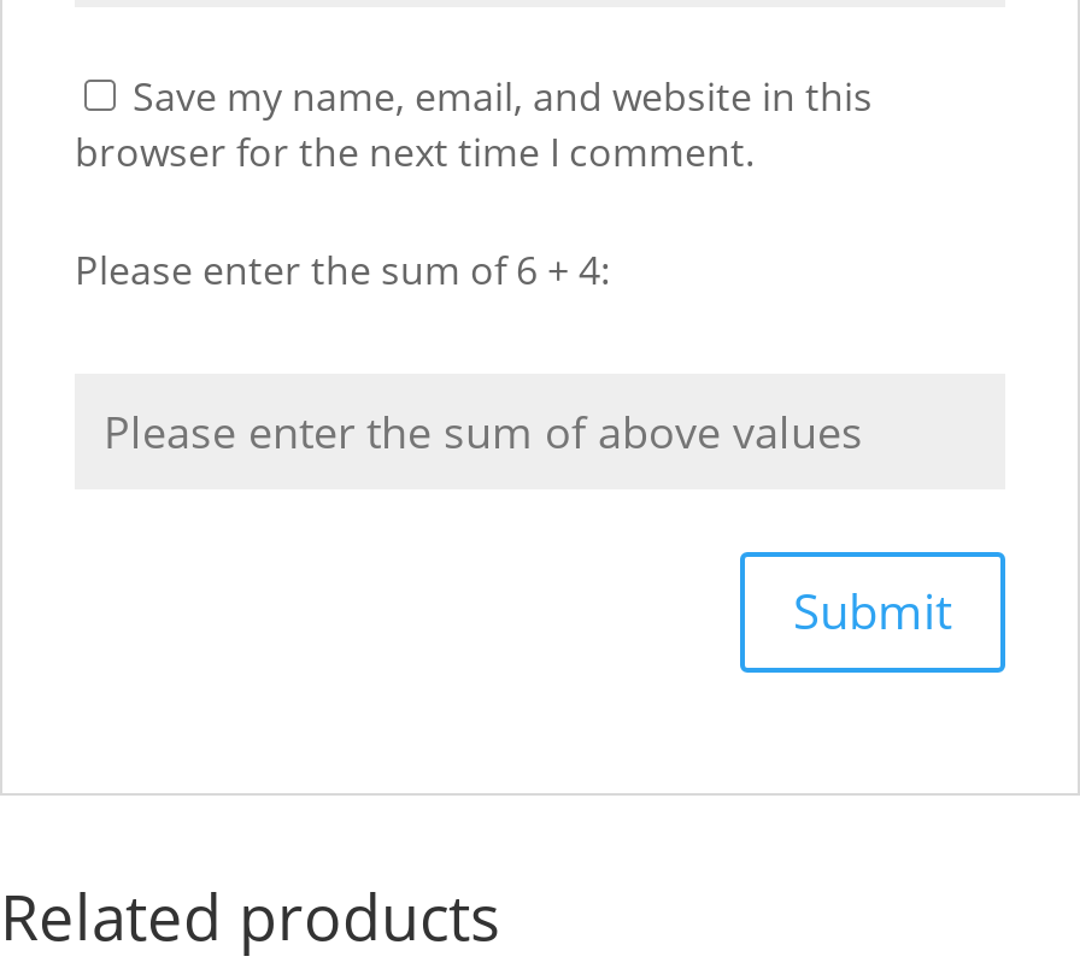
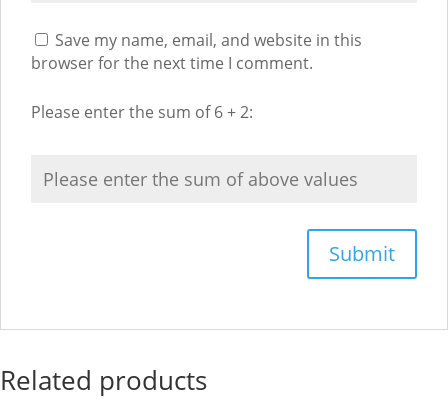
[75,242,610,295] Please enter the sum of 6 + 4: -> [31,100,253,122] Please enter the sum of 6 + 2:

